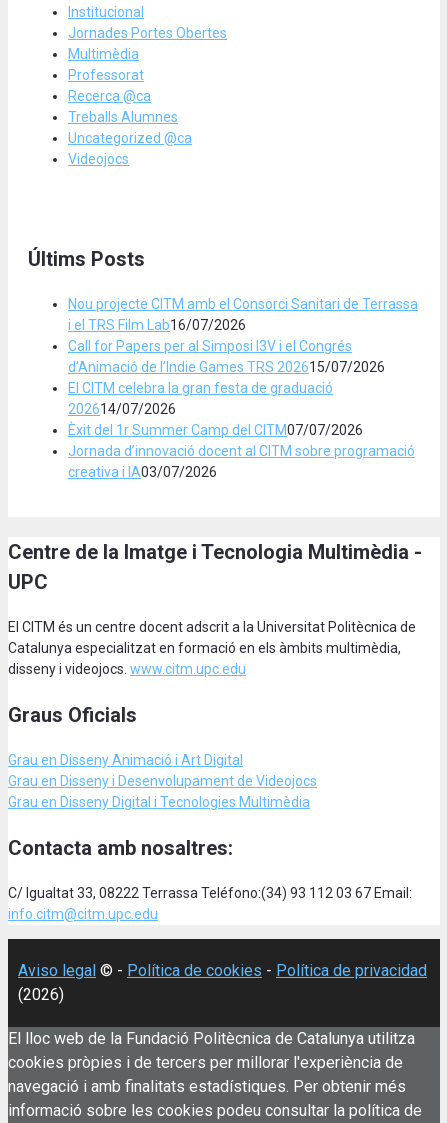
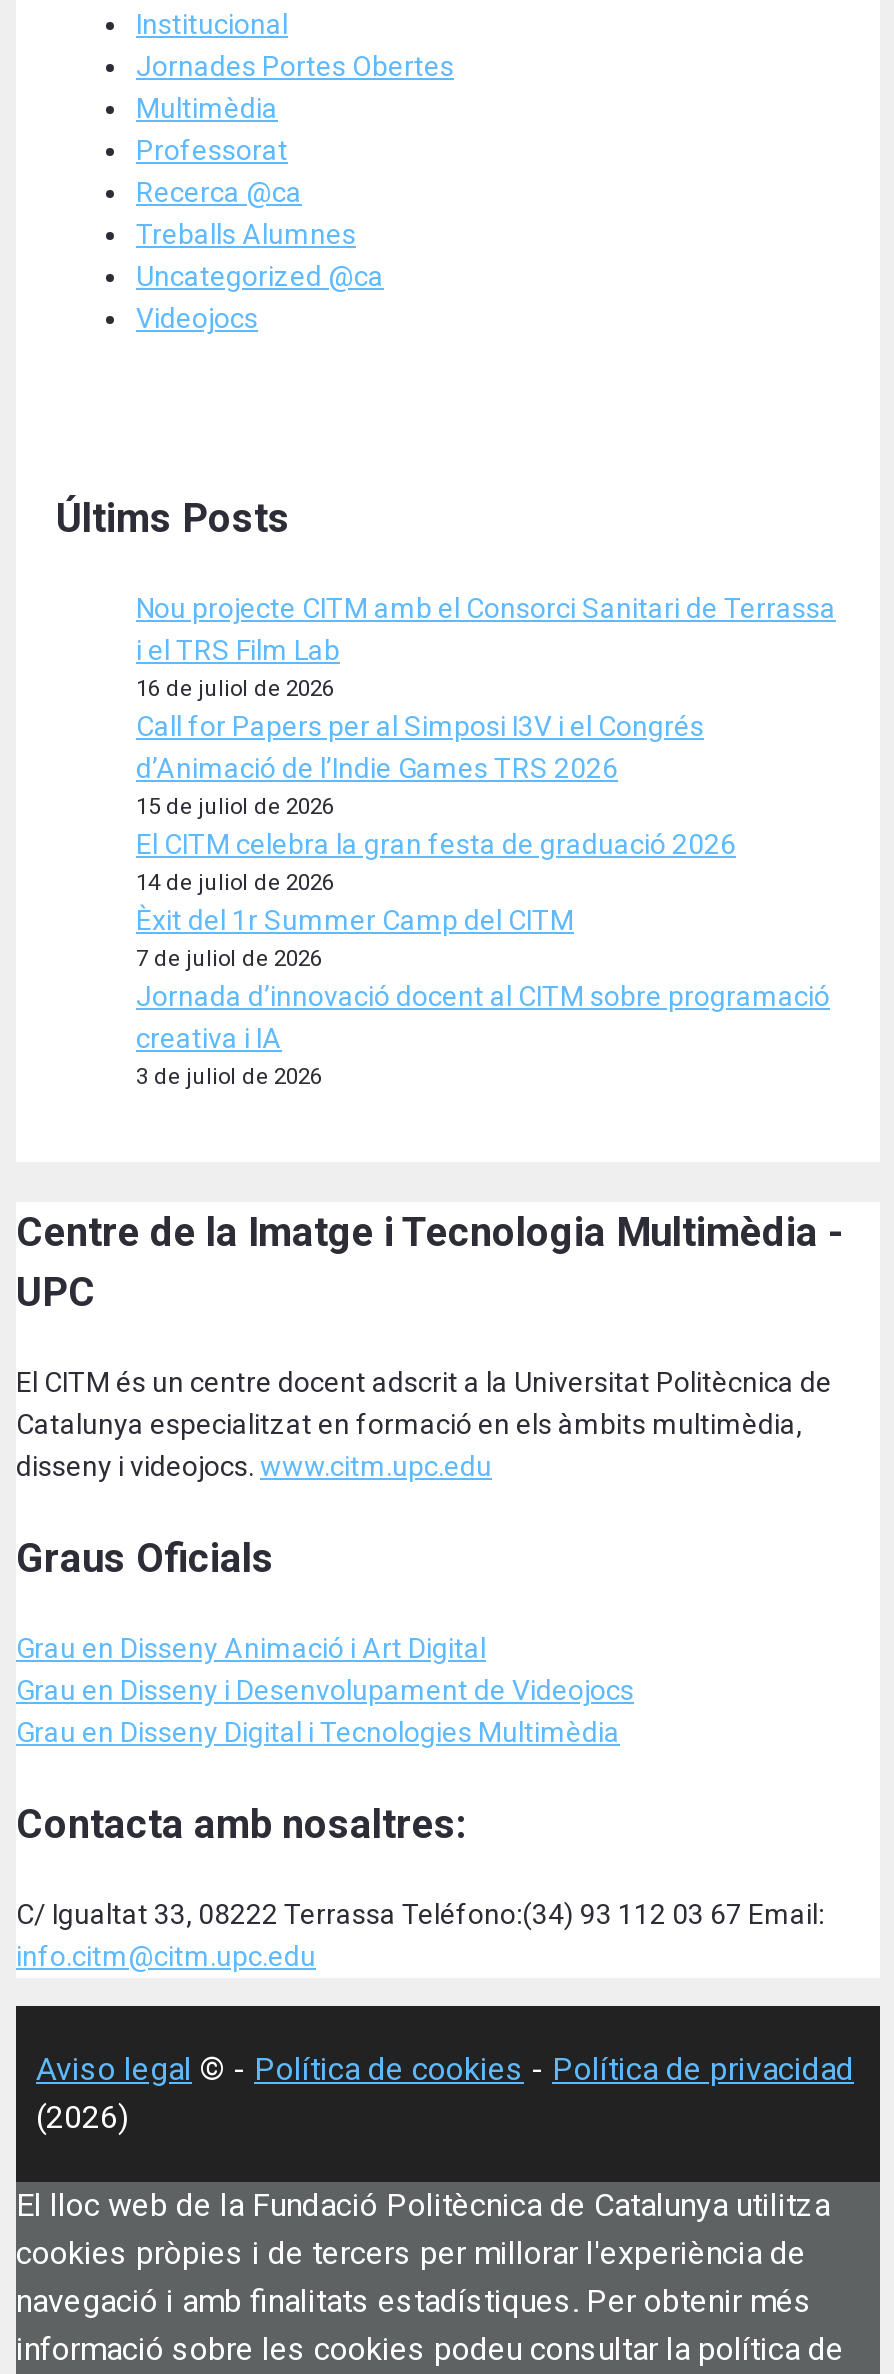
[68,317,246,333] i el TRS Film Lab16/07/2026 -> [136,634,340,702] i el TRS Film Lab | 16 de juliol de 2026
[68,359,385,438] d’Animació de l’Indie Games TRS 202615/07/2026 | El CITM celebra la gran festa de graduació | 202614/07/2026 | Èxit del 1r Summer Camp del CITM07/07/2026 -> [136,752,736,972] d’Animació de l’Indie Games TRS 2026 | 15 de juliol de 2026 | El CITM celebra la gran festa de graduació 2026 | 14 de juliol de 2026 | Èxit del 1r Summer Camp del CITM | 7 de juliol de 2026
[68,464,217,480] creativa i IA03/07/2026 -> [136,1022,322,1090] creativa i IA | 3 de juliol de 2026

